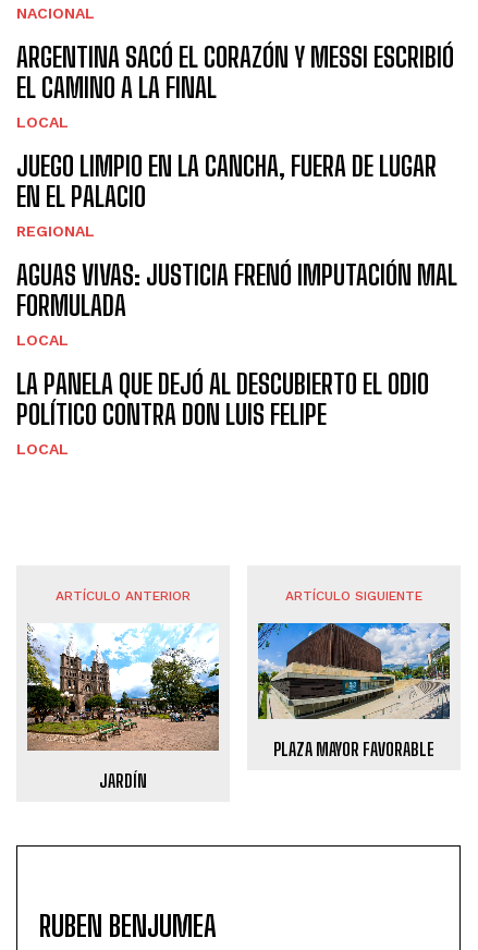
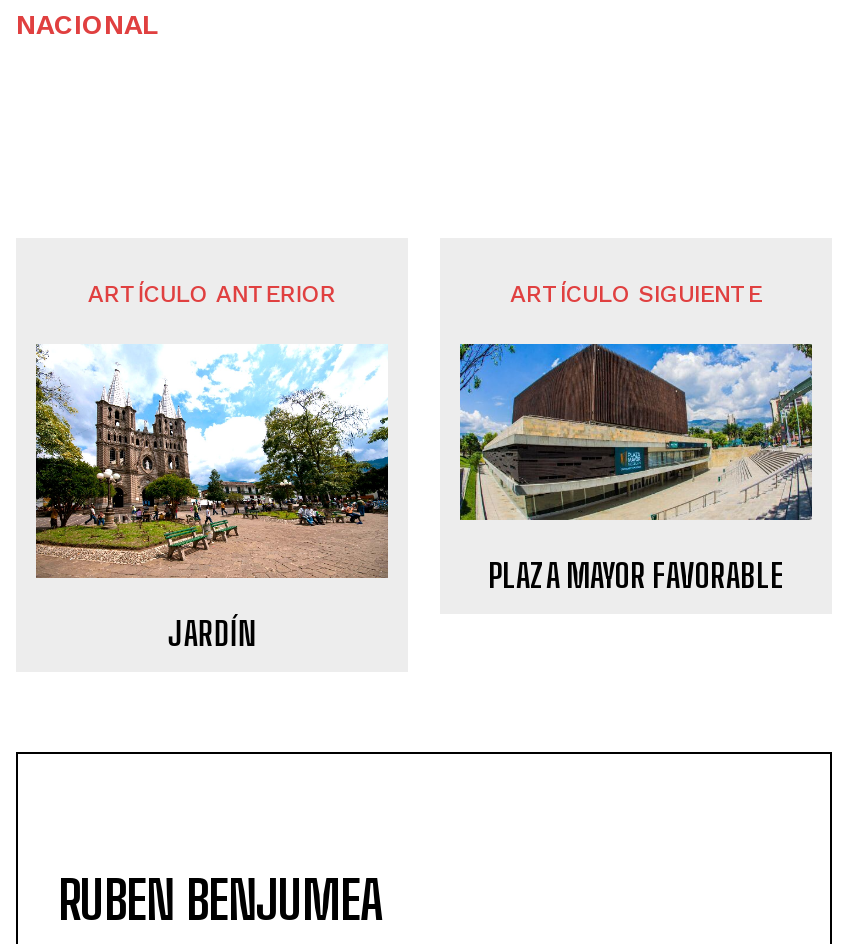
[16,42,457,458] ARGENTINA SACÓ EL CORAZÓN Y MESSI ESCRIBIÓ | EL CAMINO A LA FINAL | LOCAL | JUEGO LIMPIO EN LA CANCHA, FUERA DE LUGAR | EN EL PALACIO | REGIONAL | AGUAS VIVAS: JUSTICIA FRENÓ IMPUTACIÓN MAL | FORMULADA | LOCAL | LA PANELA QUE DEJÓ AL DESCUBIERTO EL ODIO | POLÍTICO CONTRA DON LUIS FELIPE | LOCAL -> none

